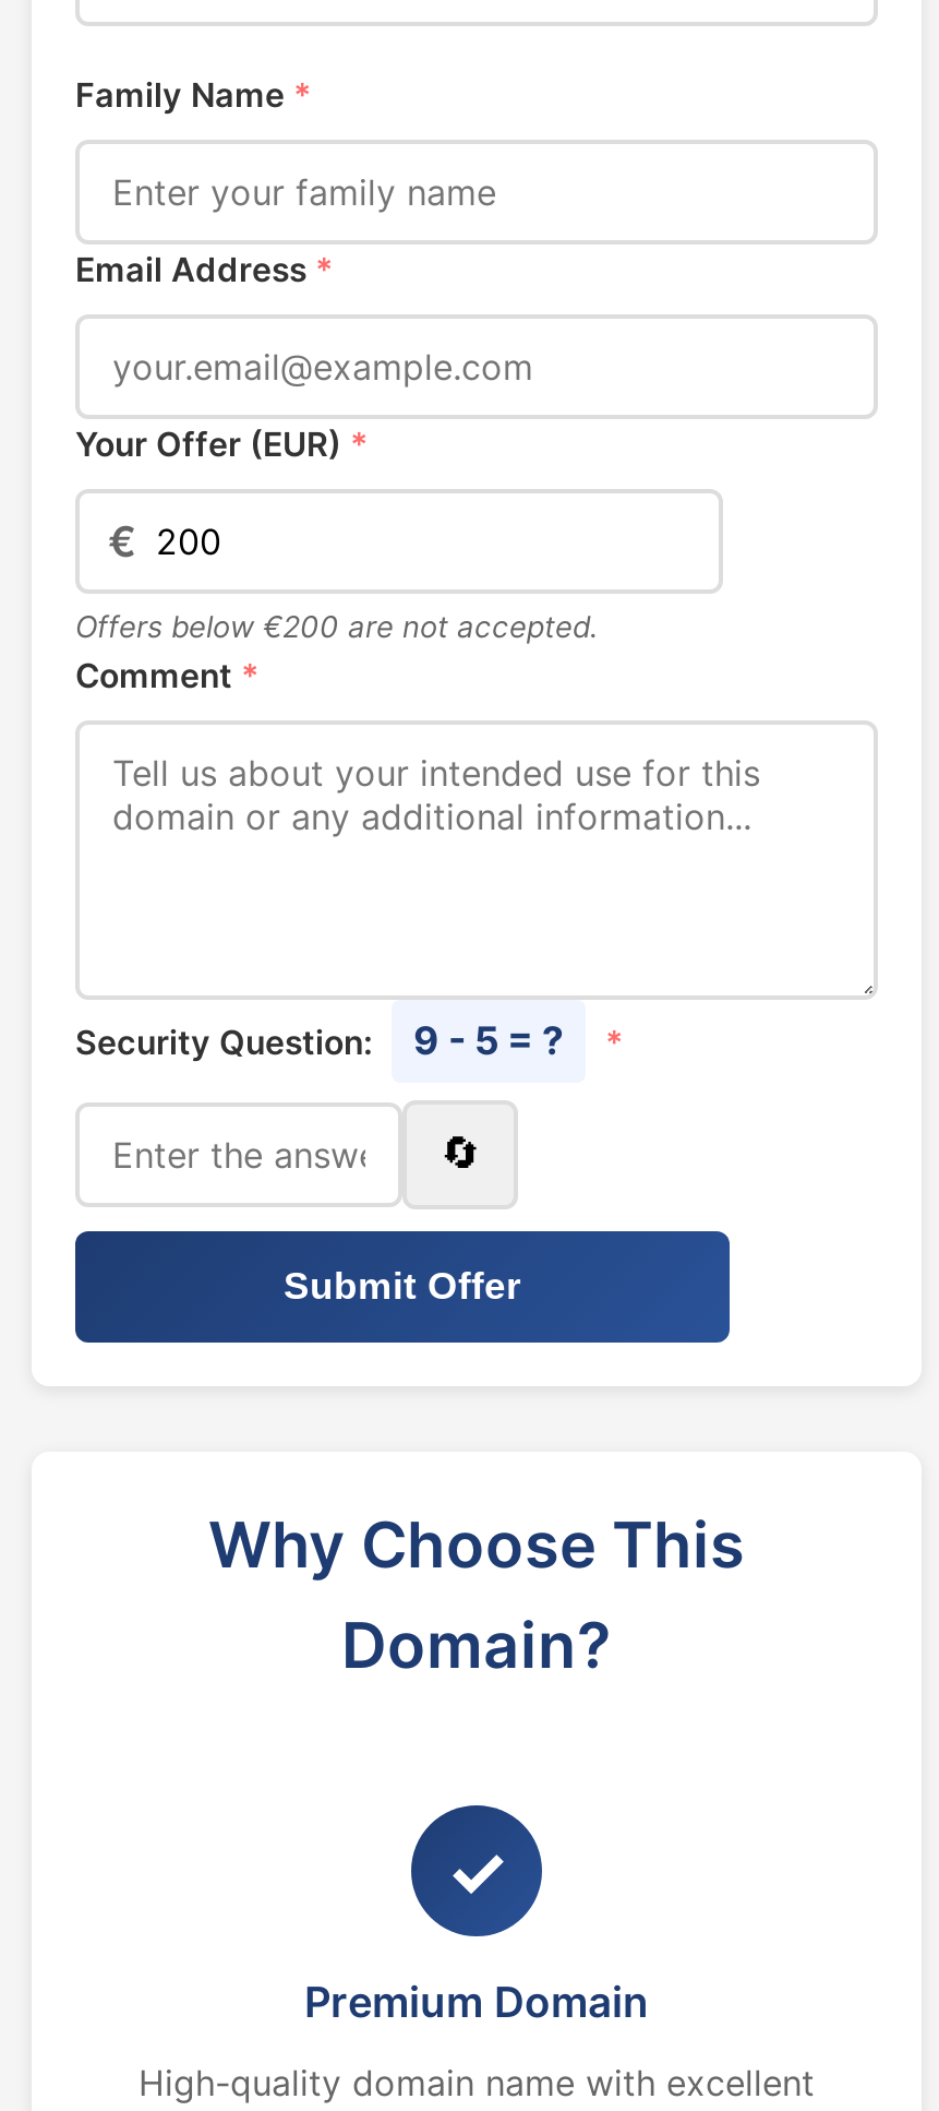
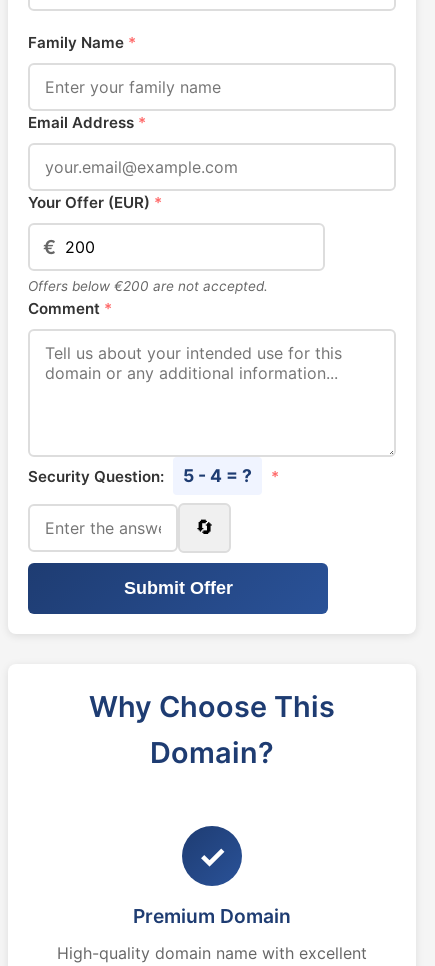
[413,1017,564,1063] 9 - 5 = ? -> [183,465,252,486] 5 - 4 = ?

